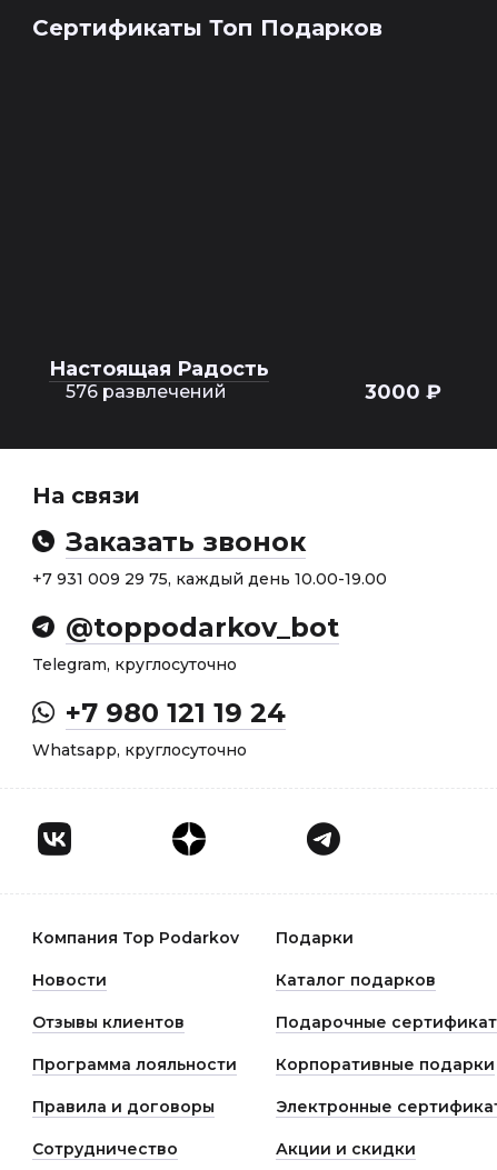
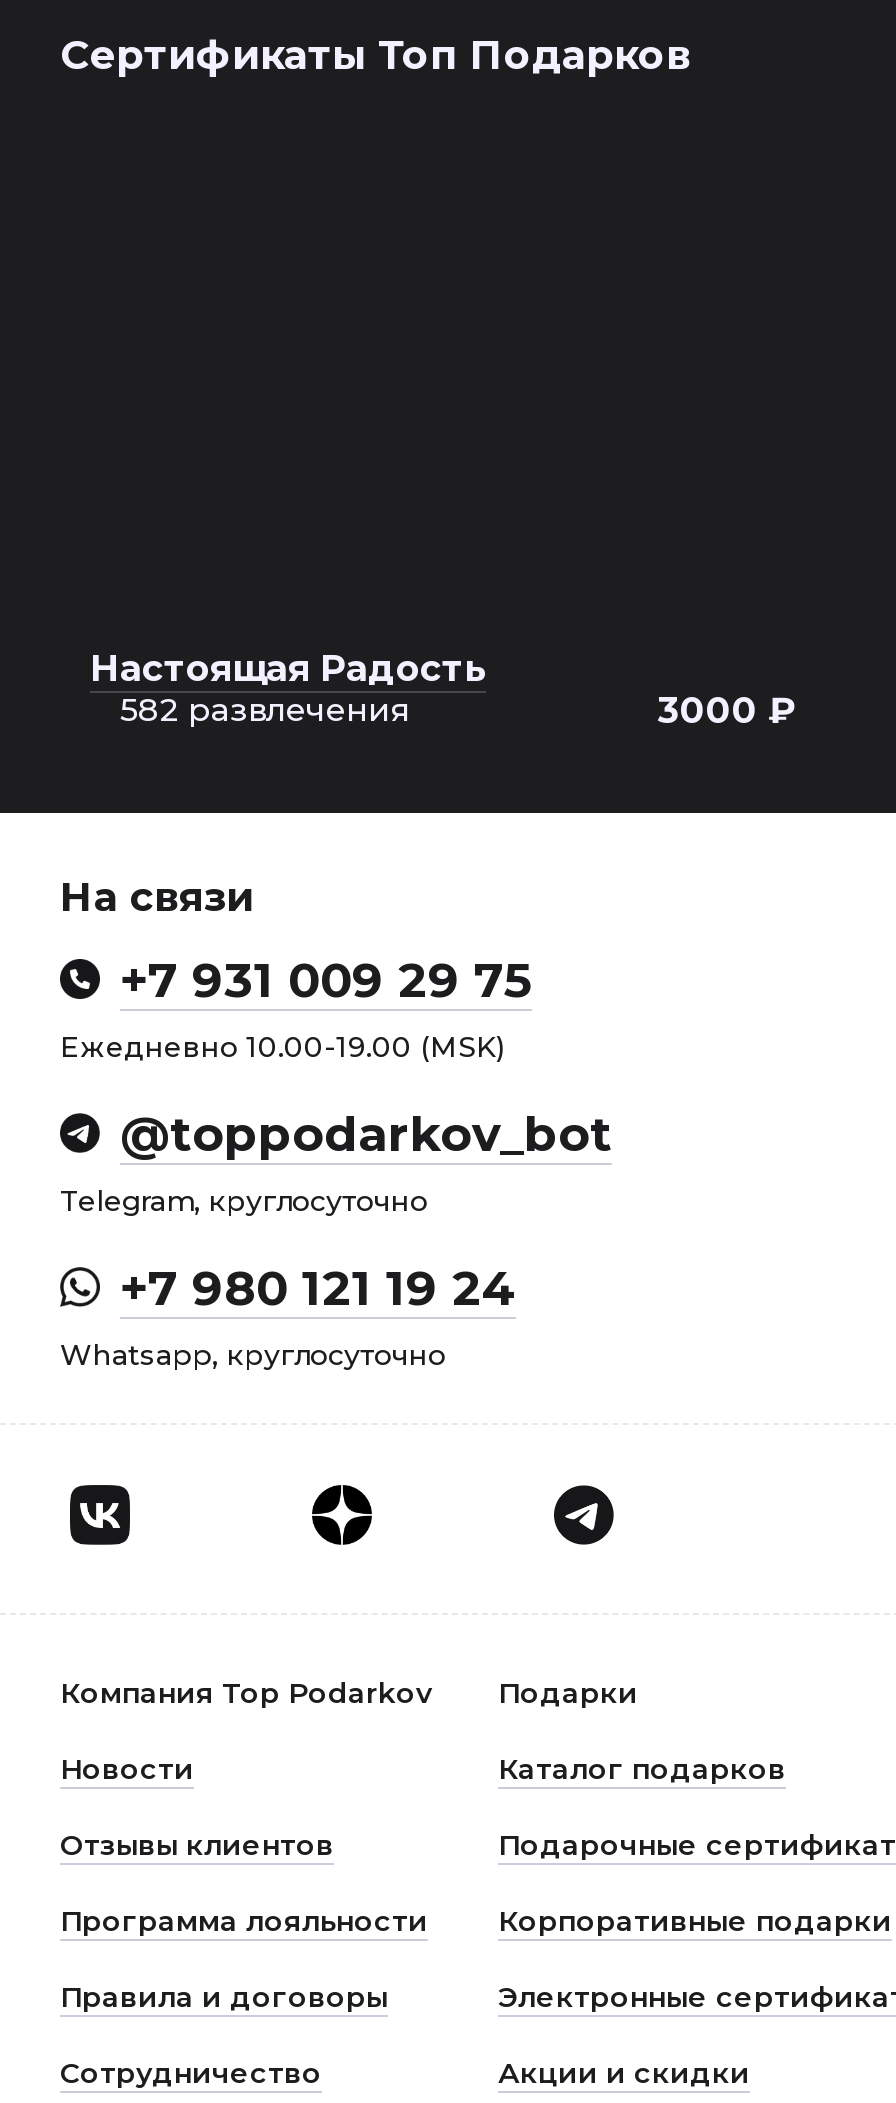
[66,381,227,402] 576 развлечений -> [120,691,410,729] 582 развлечения
[32,526,387,589] Заказать звонок | +7 931 009 29 75, каждый день 10.00-19.00 -> [60,951,532,1065] +7 931 009 29 75 | Ежедневно 10.00-19.00 (MSK)

